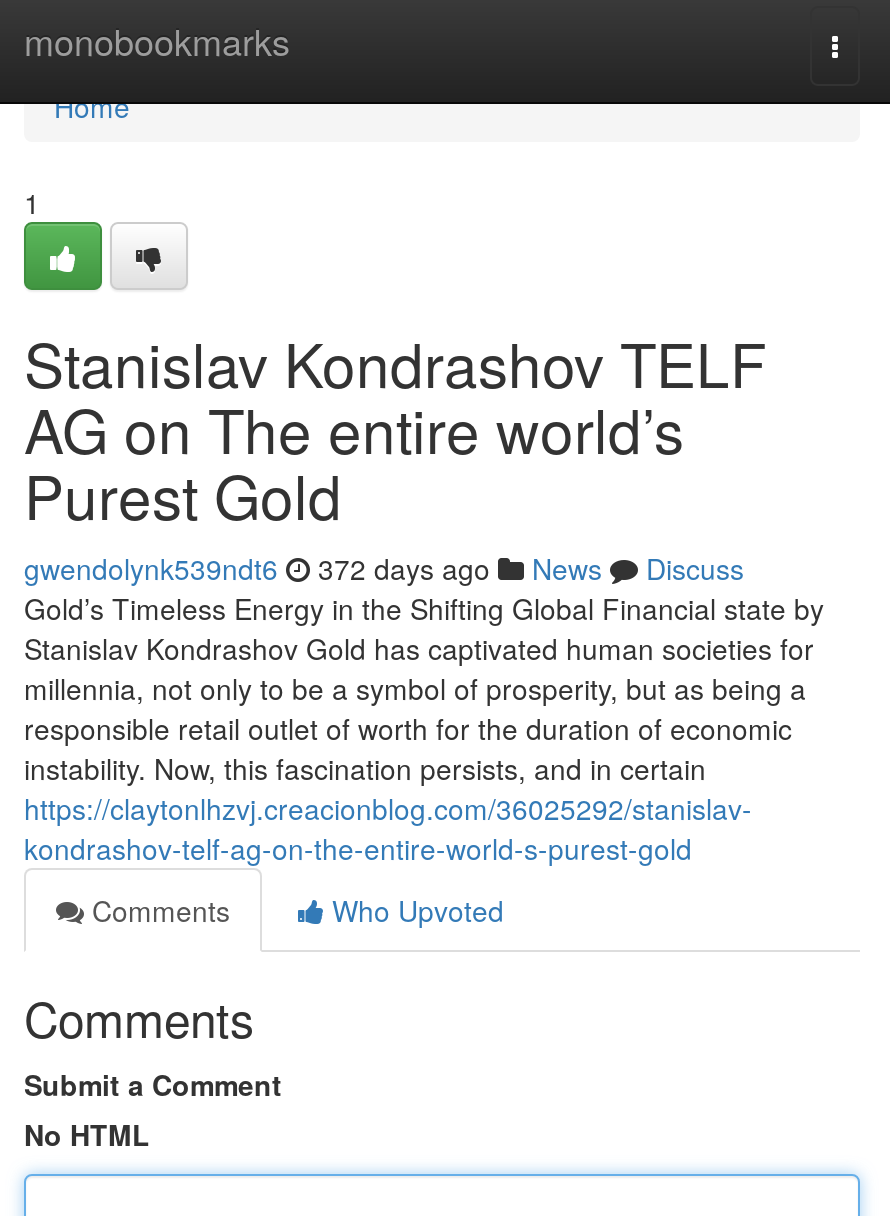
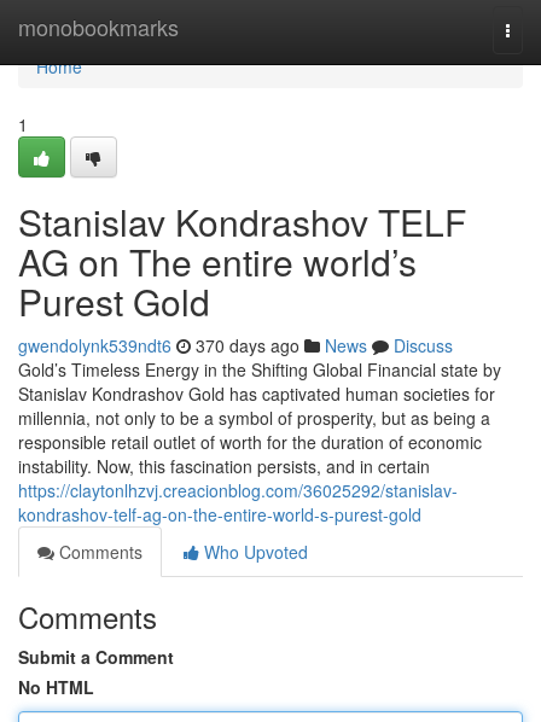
[24,548,744,588] gwendolynk539ndt6 372 days ago News Discuss -> [18,333,453,357] gwendolynk539ndt6 370 days ago News Discuss

